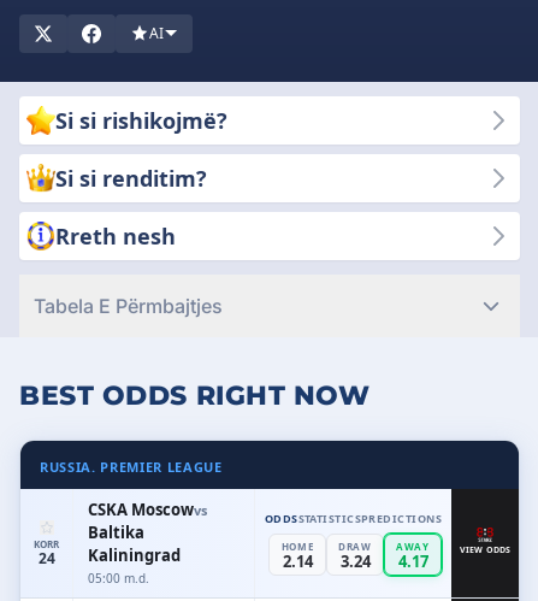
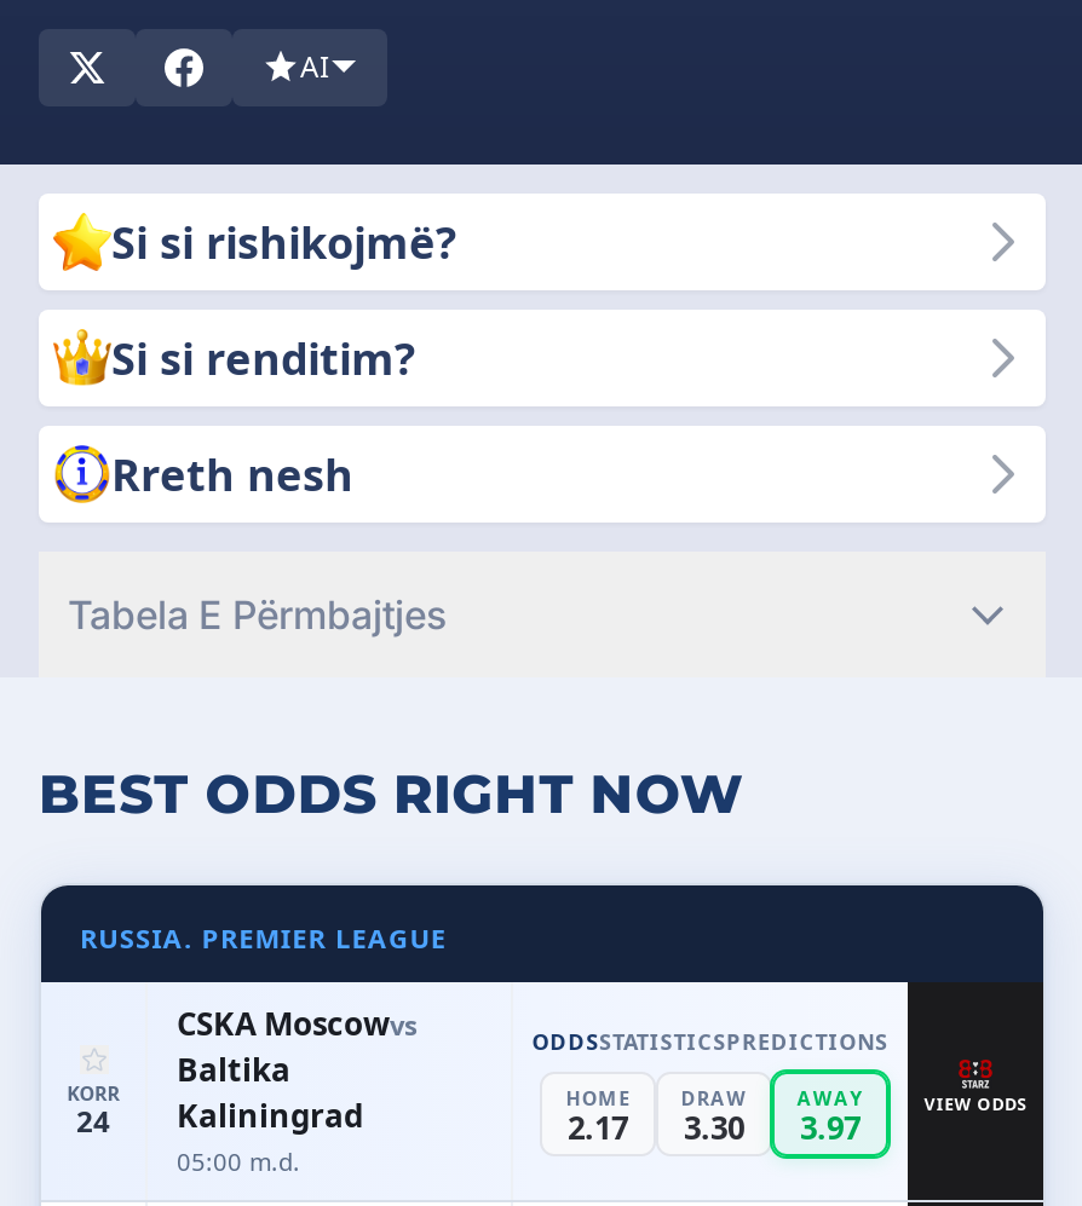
[282,550,312,572] 2.14 -> [568,1106,628,1149] 2.17
[340,550,370,572] 3.24 -> [684,1106,744,1149] 3.30
[398,550,428,572] 4.17 -> [800,1106,861,1149] 3.97

